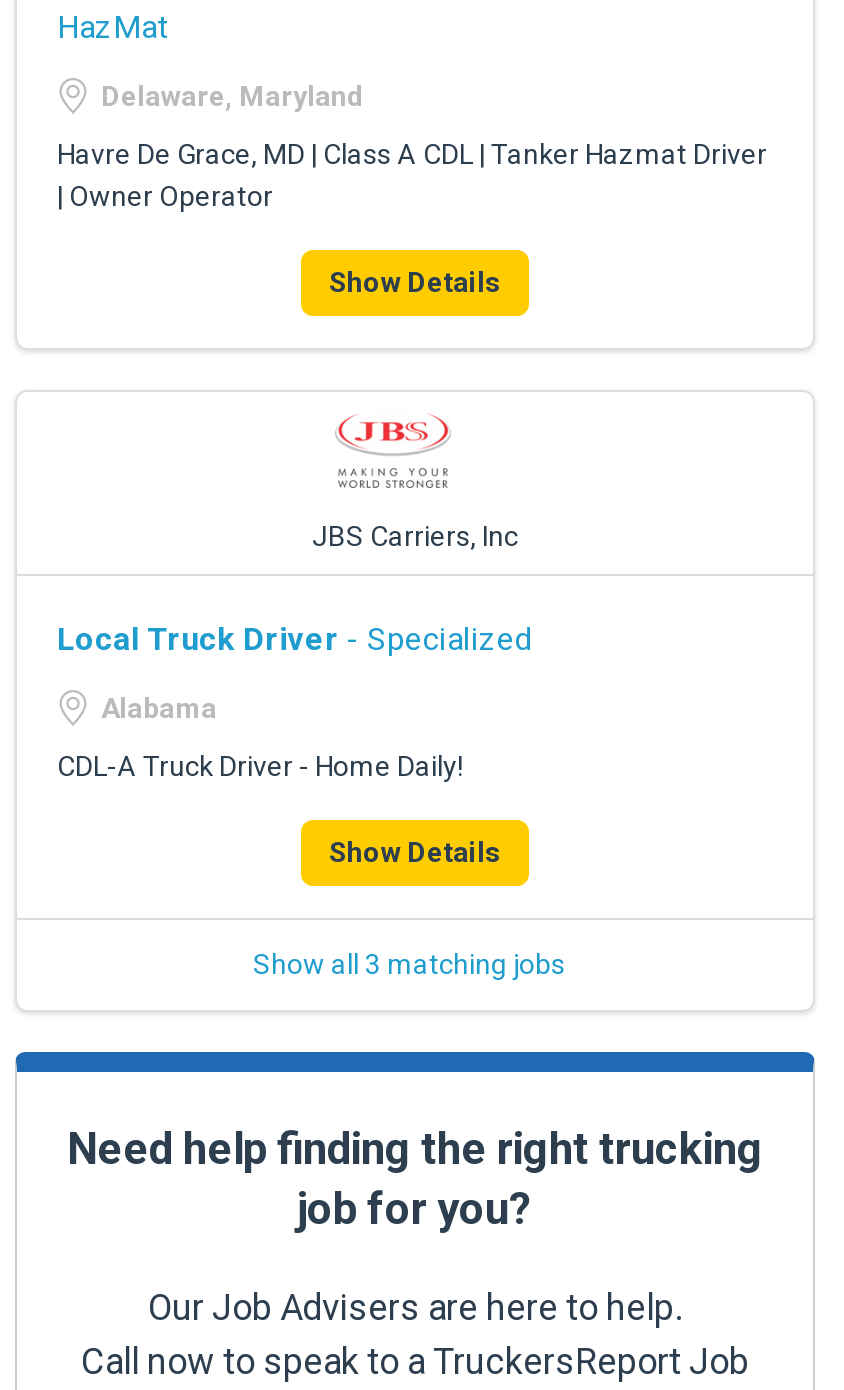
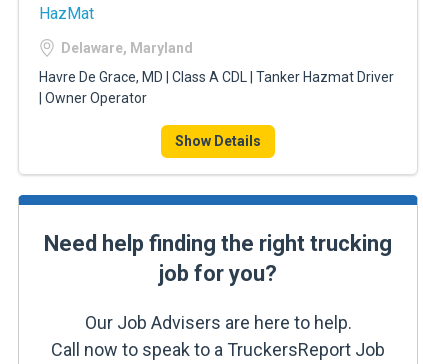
[57,416,565,980] [image] | JBS Carriers, Inc | Local Truck Driver - Specialized | Alabama | CDL-A Truck Driver - Home Daily! | Show Details | Show all 3 matching jobs -> none

